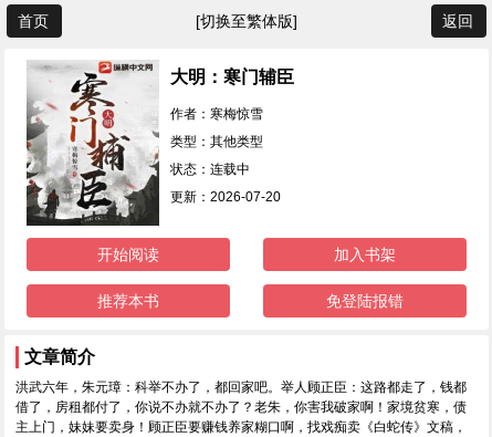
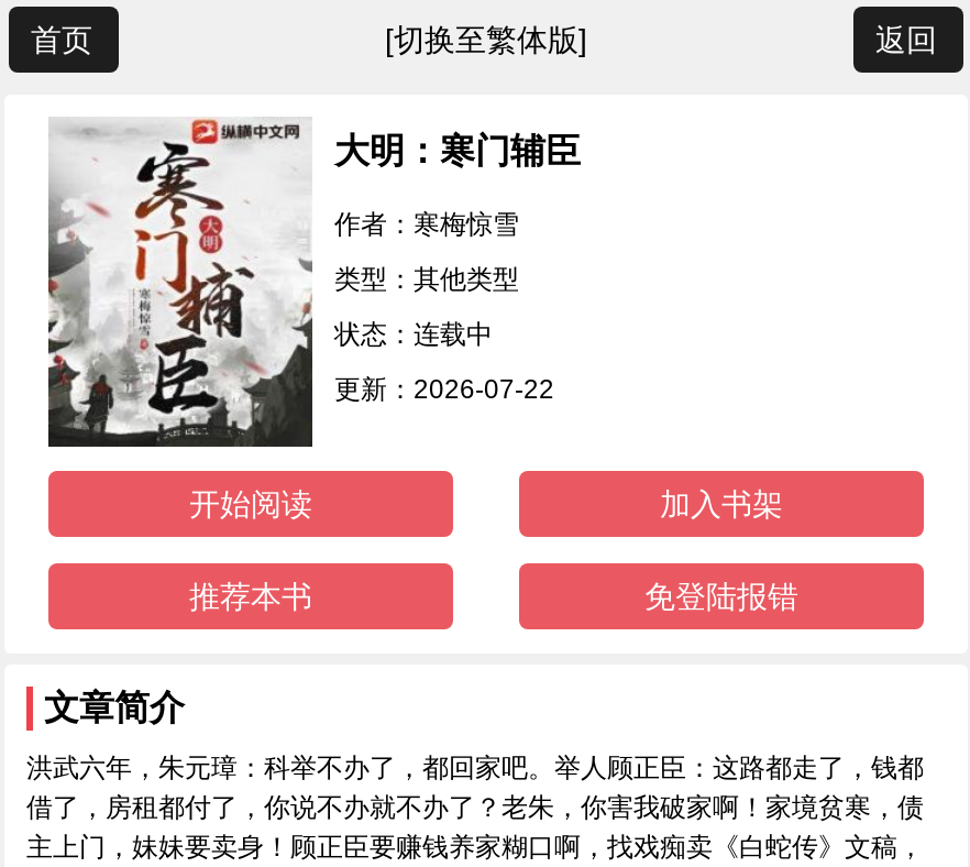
[170,189,281,205] 更新：2026-07-20 -> [334,374,554,405] 更新：2026-07-22

